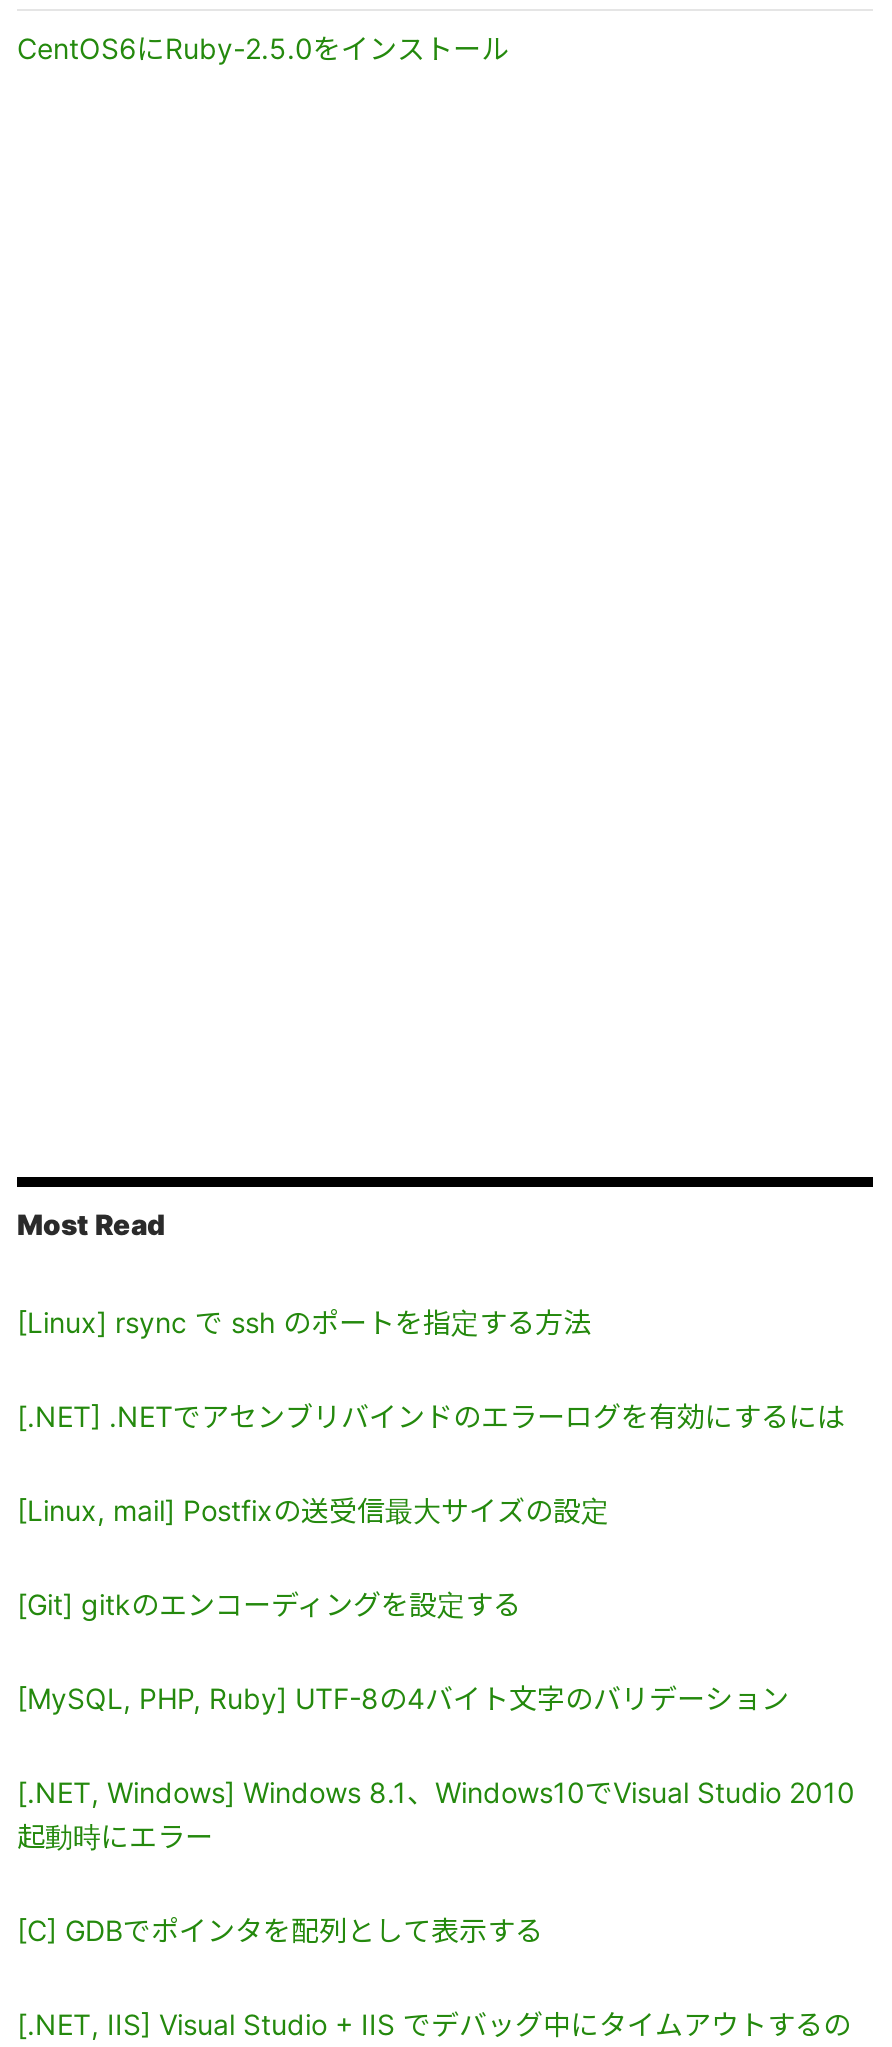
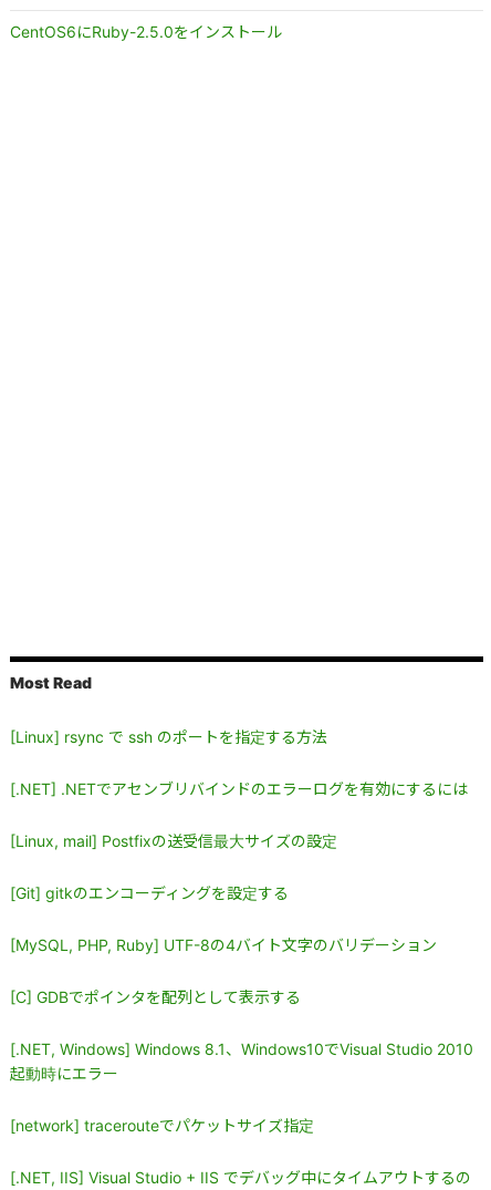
none -> [10,1116,314,1135] [network] tracerouteでパケットサイズ指定
moved [17,1913,543,1947] -> [10,987,301,1006]: [C] GDBでポインタを配列として表示する

